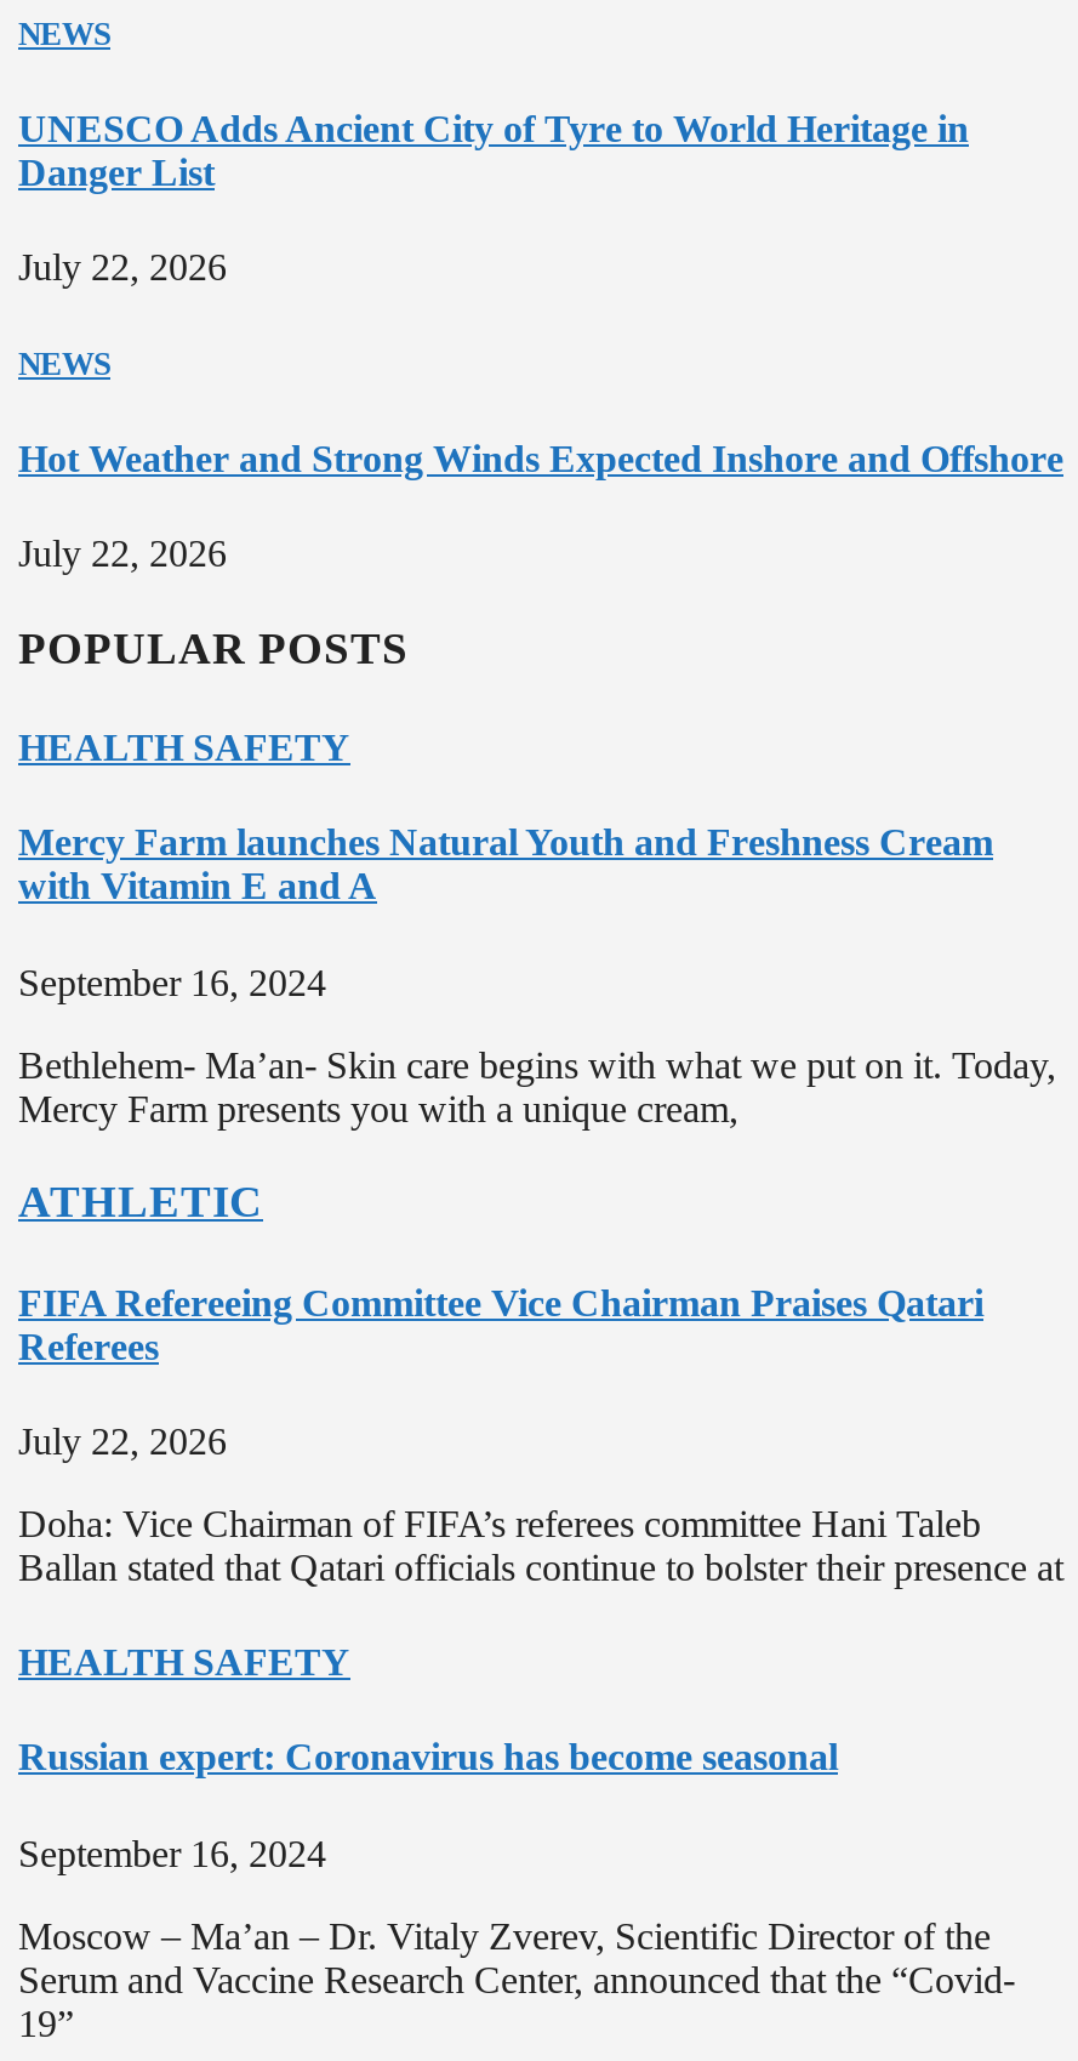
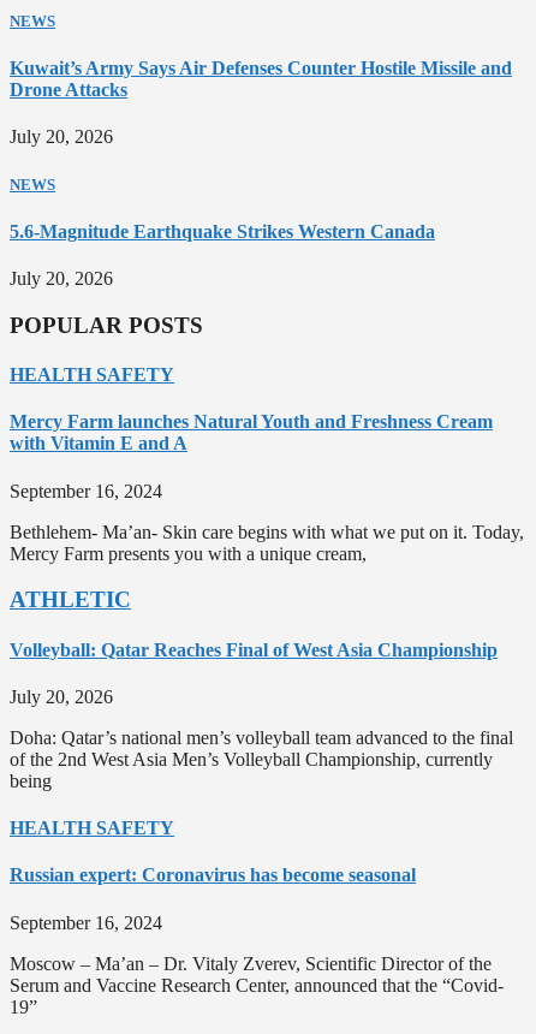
[18,108,969,193] UNESCO Adds Ancient City of Tyre to World Heritage in | Danger List -> [10,58,512,100] Kuwait’s Army Says Air Defenses Counter Hostile Missile and | Drone Attacks
[18,247,227,289] July 22, 2026 -> [10,127,113,147] July 20, 2026
[18,437,1063,479] Hot Weather and Strong Winds Expected Inshore and Offshore -> [10,221,435,241] 5.6-Magnitude Earthquake Strikes Western Canada
[18,533,227,574] July 22, 2026 -> [10,268,113,289] July 20, 2026
[18,1281,983,1366] FIFA Refereeing Committee Vice Chairman Praises Qatari | Referees -> [10,639,498,660] Volleyball: Qatar Reaches Final of West Asia Championship
[18,1420,227,1461] July 22, 2026 -> [10,686,113,707] July 20, 2026
[18,1503,1063,1587] Doha: Vice Chairman of FIFA’s referees committee Hani Taleb | Ballan stated that Qatari officials continue to bolster their presence at -> [10,727,513,791] Doha: Qatar’s national men’s volleyball team advanced to the final | of the 2nd West Asia Men’s Volleyball Championship, currently | being

